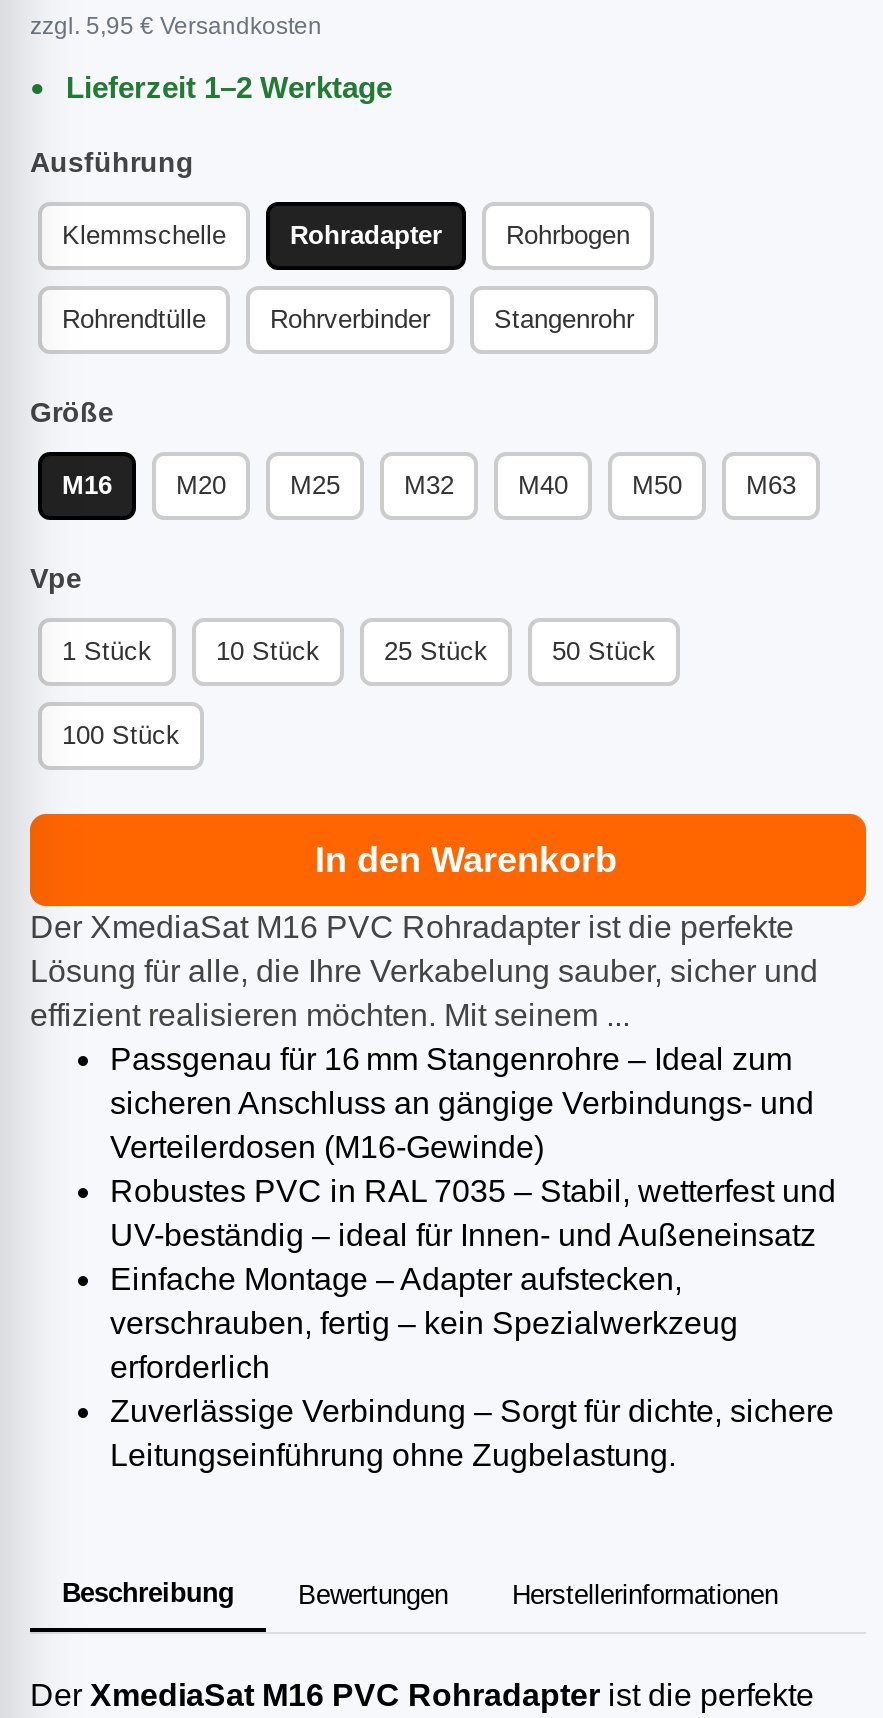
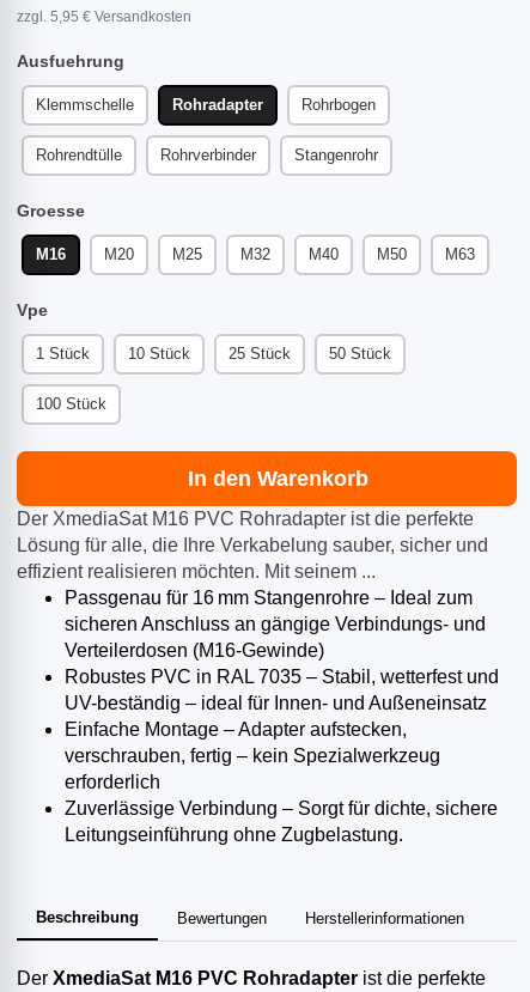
[50,70,392,178] Lieferzeit 1–2 Werktage | Ausführung -> [29,52,124,71] Ausfuehrung
[52,396,114,428] Größe -> [30,201,85,220] Groesse

